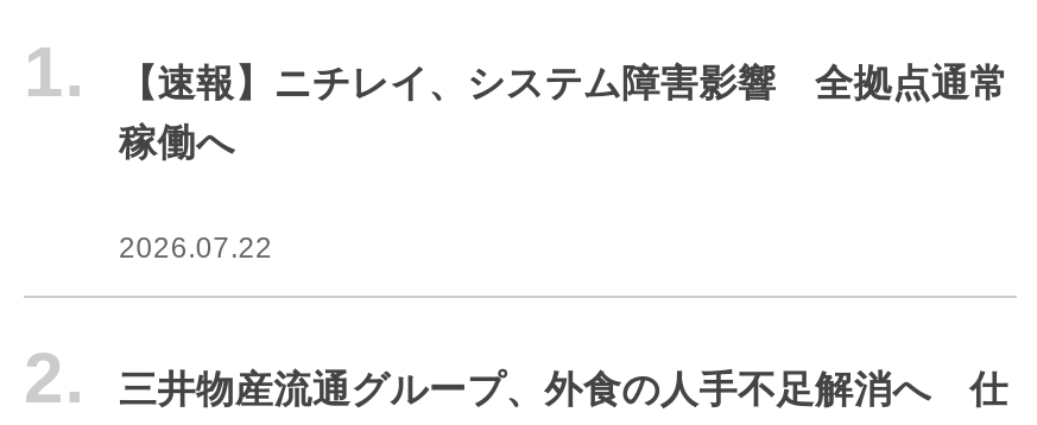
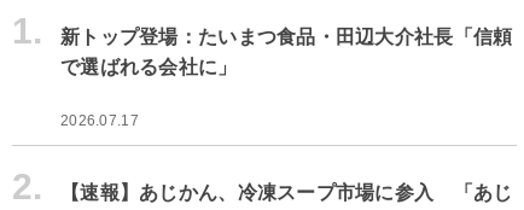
[119,64,1008,105] 【速報】ニチレイ、システム障害影響 全拠点通常 -> [60,27,513,47] 新トップ登場：たいまつ食品・田辺大介社長「信頼
[119,124,235,164] 稼働へ -> [60,57,237,77] で選ばれる会社に」
[119,233,273,266] 2026.07.22 -> [60,112,139,129] 2026.07.17
[119,371,1008,411] 三井物産流通グループ、外食の人手不足解消へ 仕 -> [60,182,513,203] 【速報】あじかん、冷凍スープ市場に参入 「あじ

